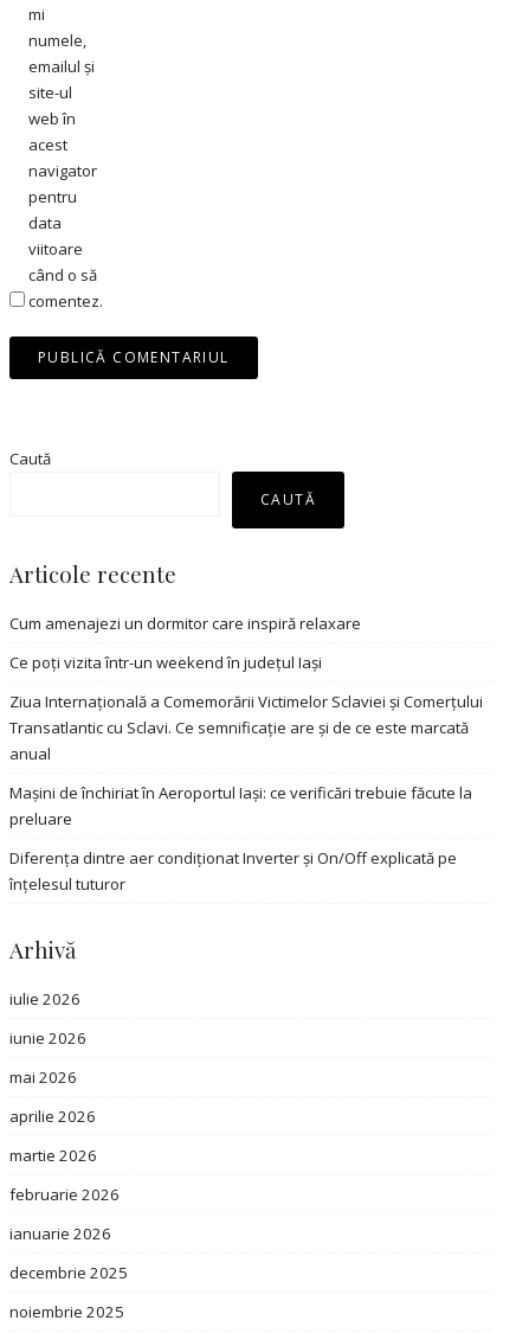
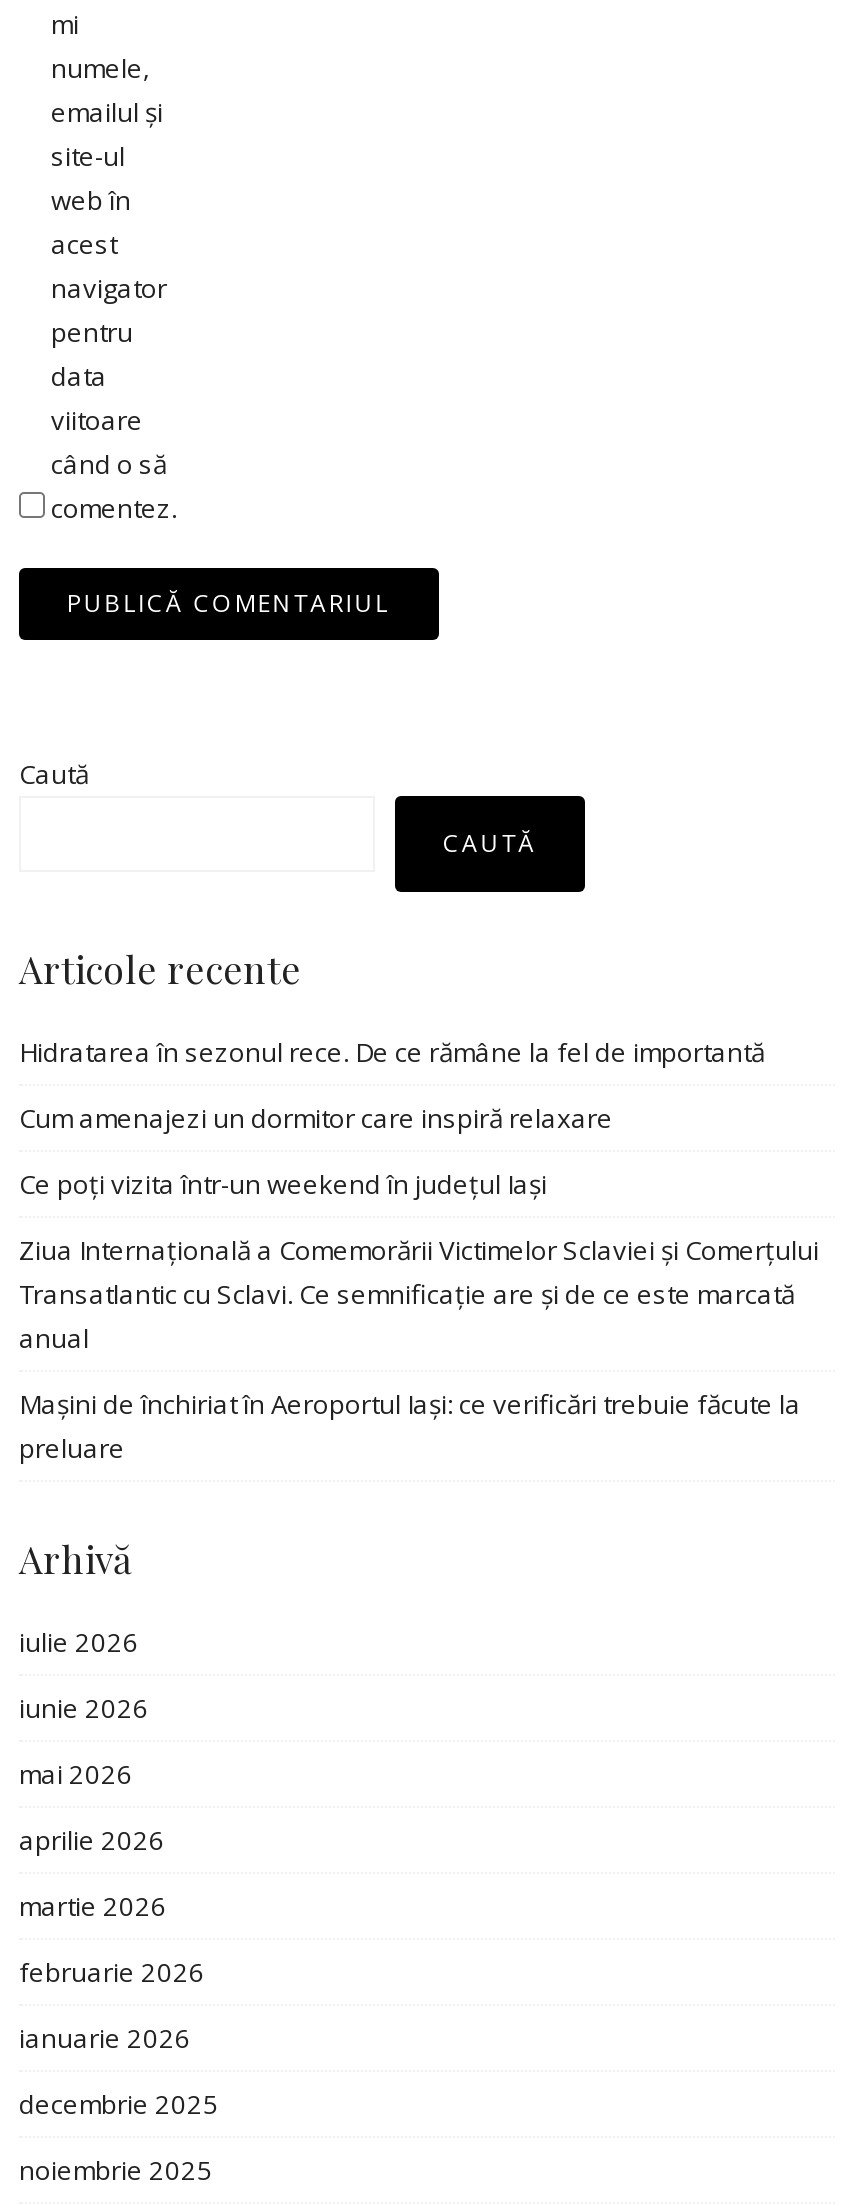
none -> [19,1034,765,1070] Hidratarea în sezonul rece. De ce rămâne la fel de importantă
moved [9,612,483,829] -> [19,1100,819,1466]: Cum amenajezi un dormitor care inspiră relaxare | Ce poți vizita într-un weekend în județul Iași | Ziua Internațională a Comemorării Victimelor Sclaviei și Comerțului | Transatlantic cu Sclavi. Ce semnificație are și de ce este marcată | anual | Mașini de închiriat în Aeroportul Iași: ce verificări trebuie făcute la | preluare
[9,847,457,894] Diferența dintre aer condiționat Inverter și On/Off explicată pe | înțelesul tuturor -> none

